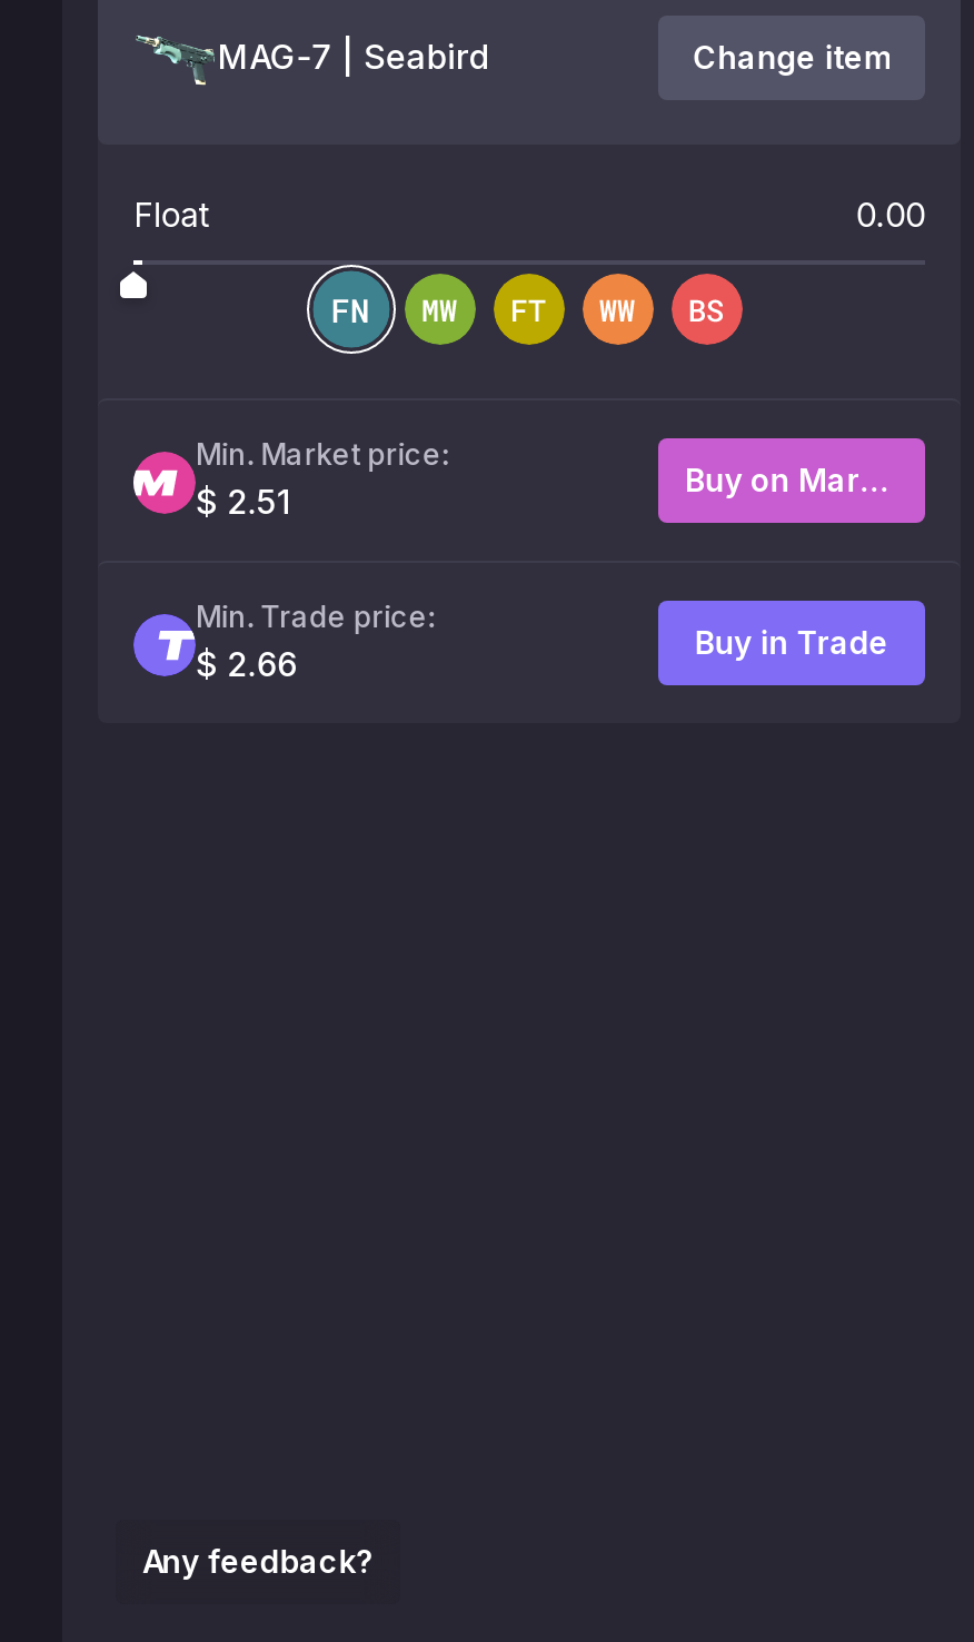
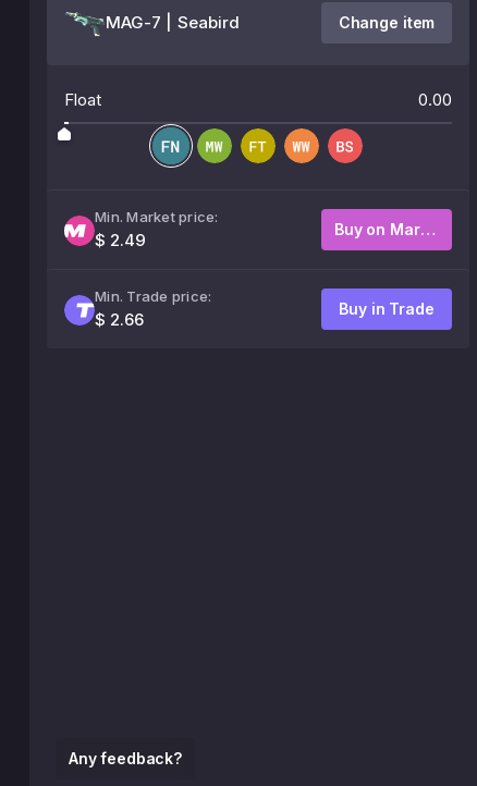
[196,481,290,523] $ 2.51 -> [95,230,146,250] $ 2.49

